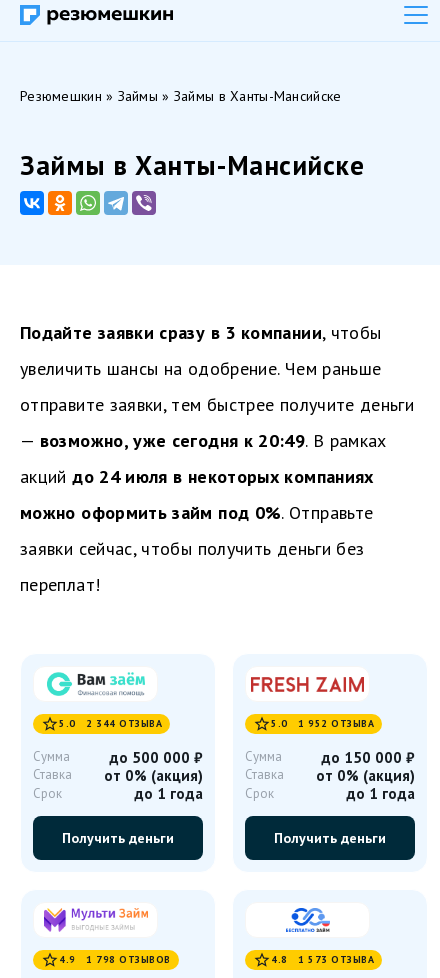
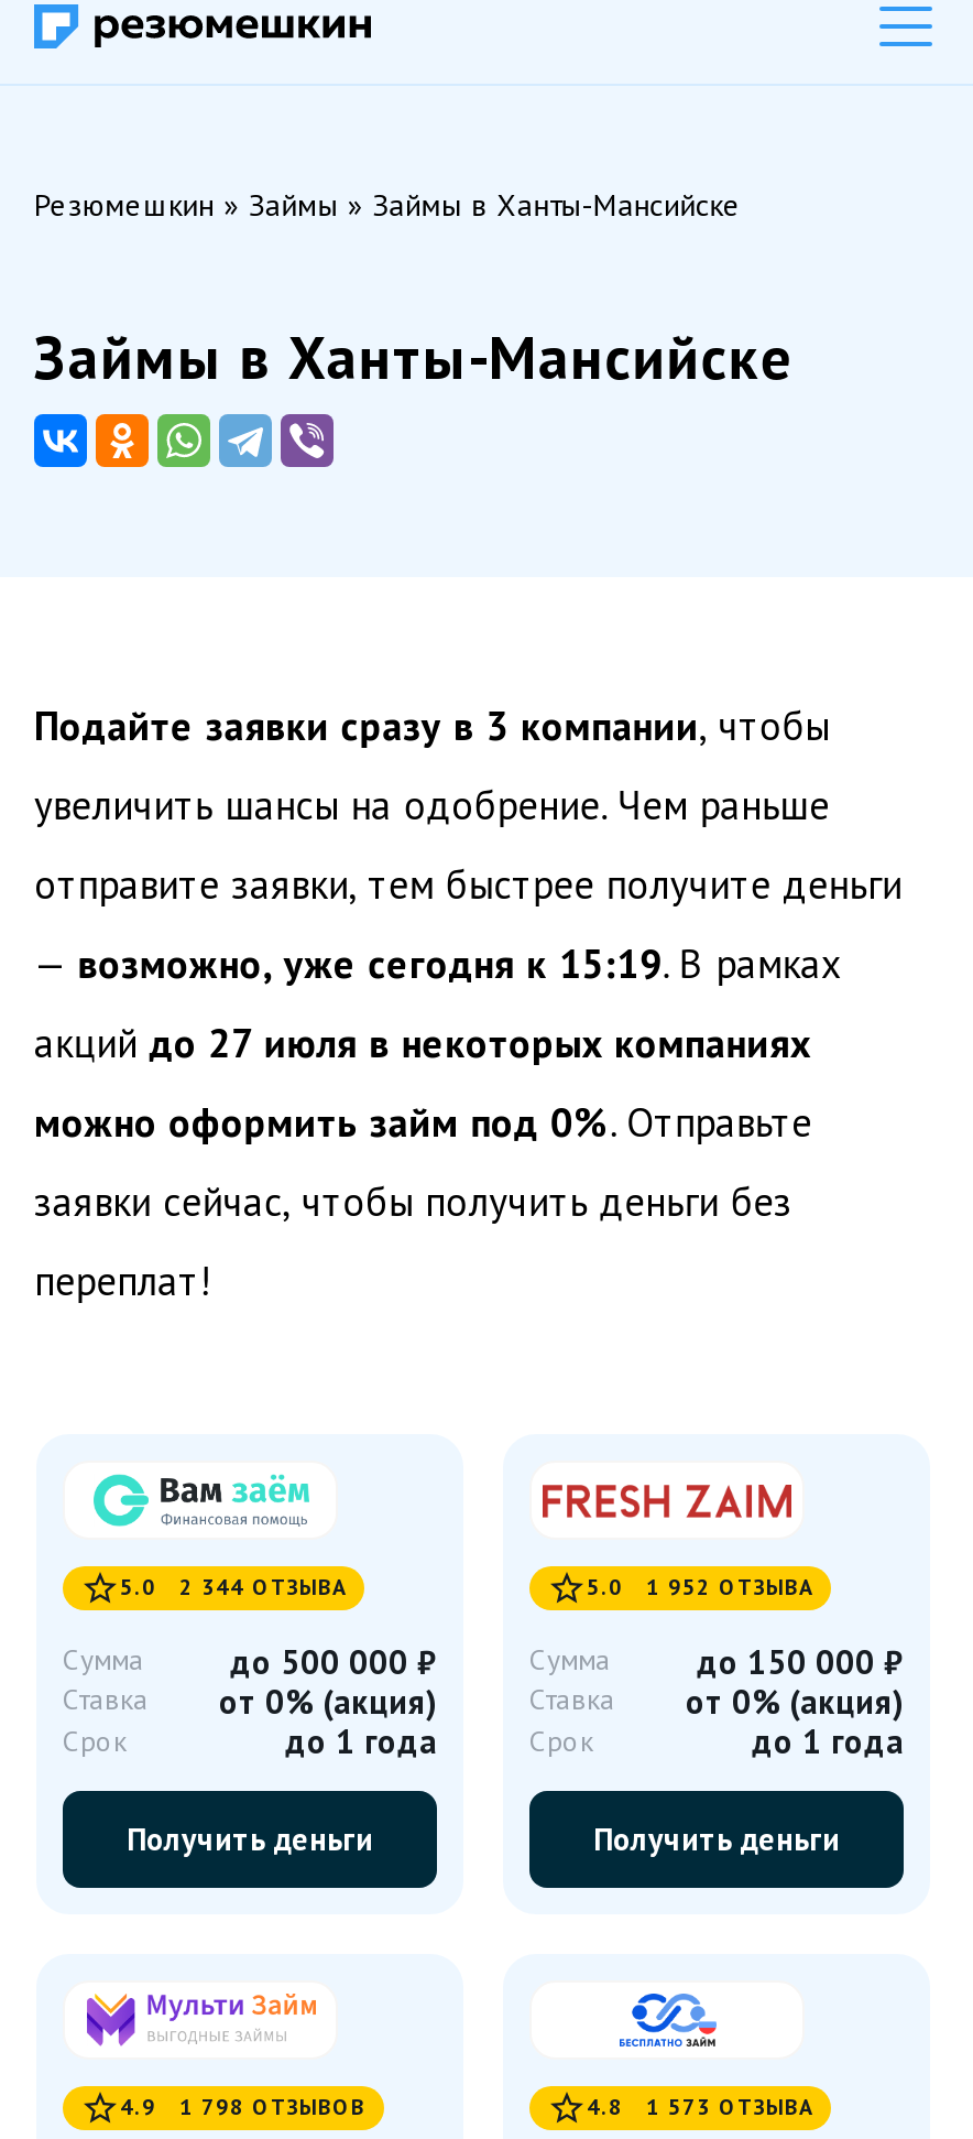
[20,429,387,452] — возможно, уже сегодня к 20:49. В рамках -> [34,938,842,989] — возможно, уже сегодня к 15:19. В рамках
[20,465,374,488] акций до 24 июля в некоторых компаниях -> [34,1018,811,1068] акций до 27 июля в некоторых компаниях

